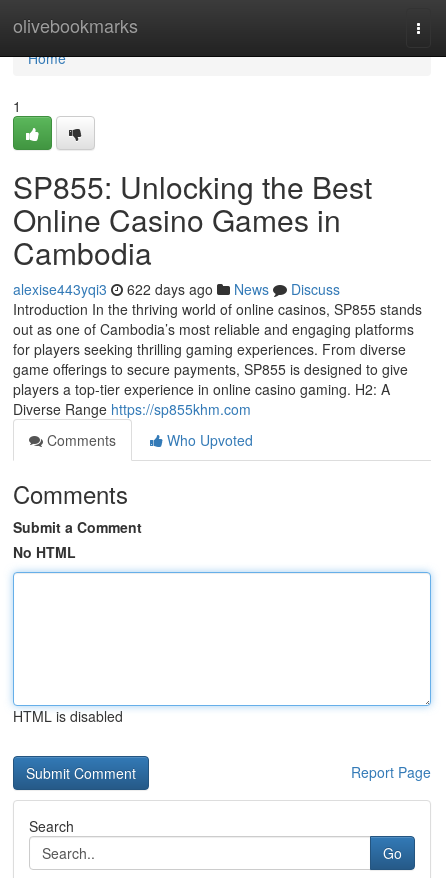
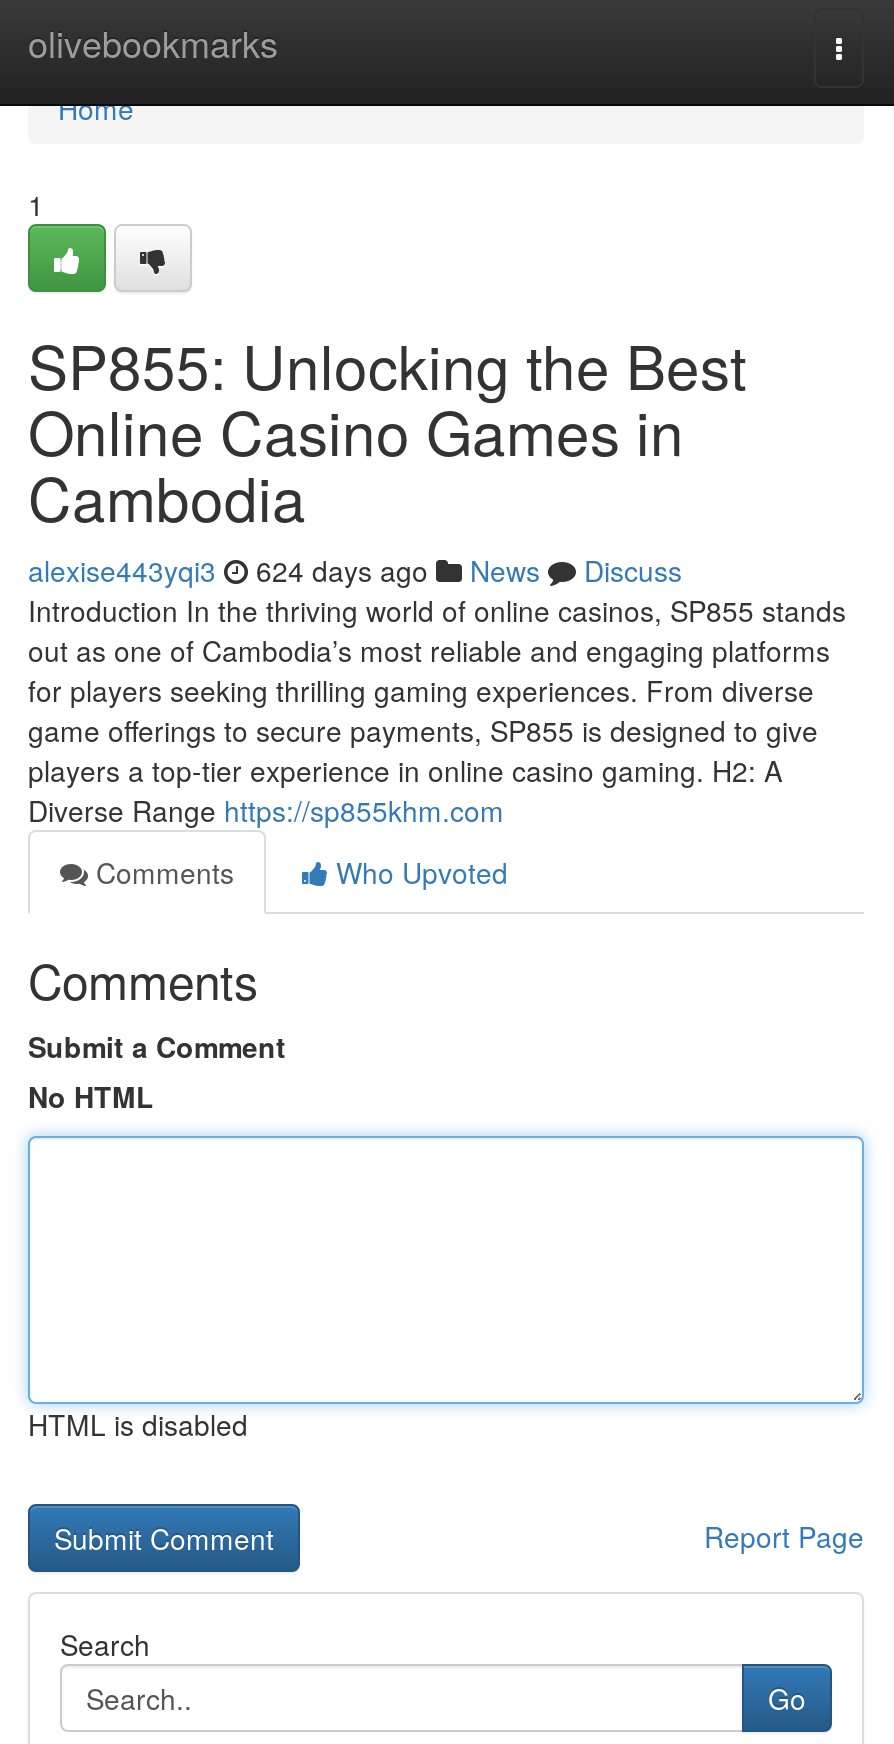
[13,279,340,299] alexise443yqi3 622 days ago News Discuss -> [28,550,682,590] alexise443yqi3 624 days ago News Discuss

